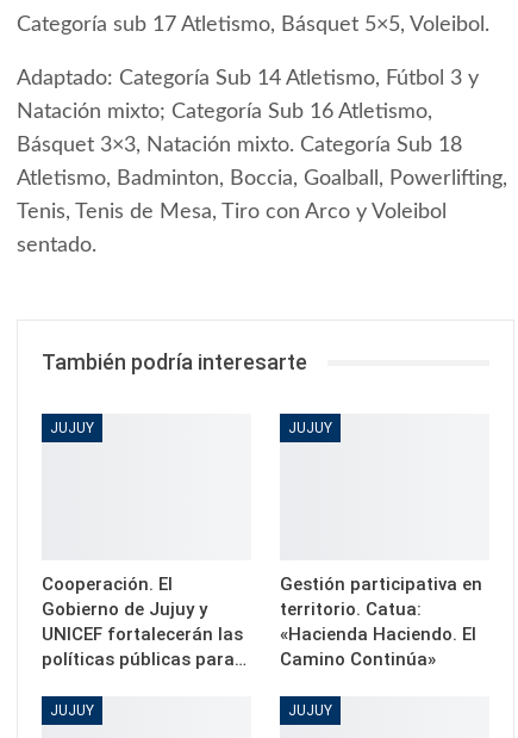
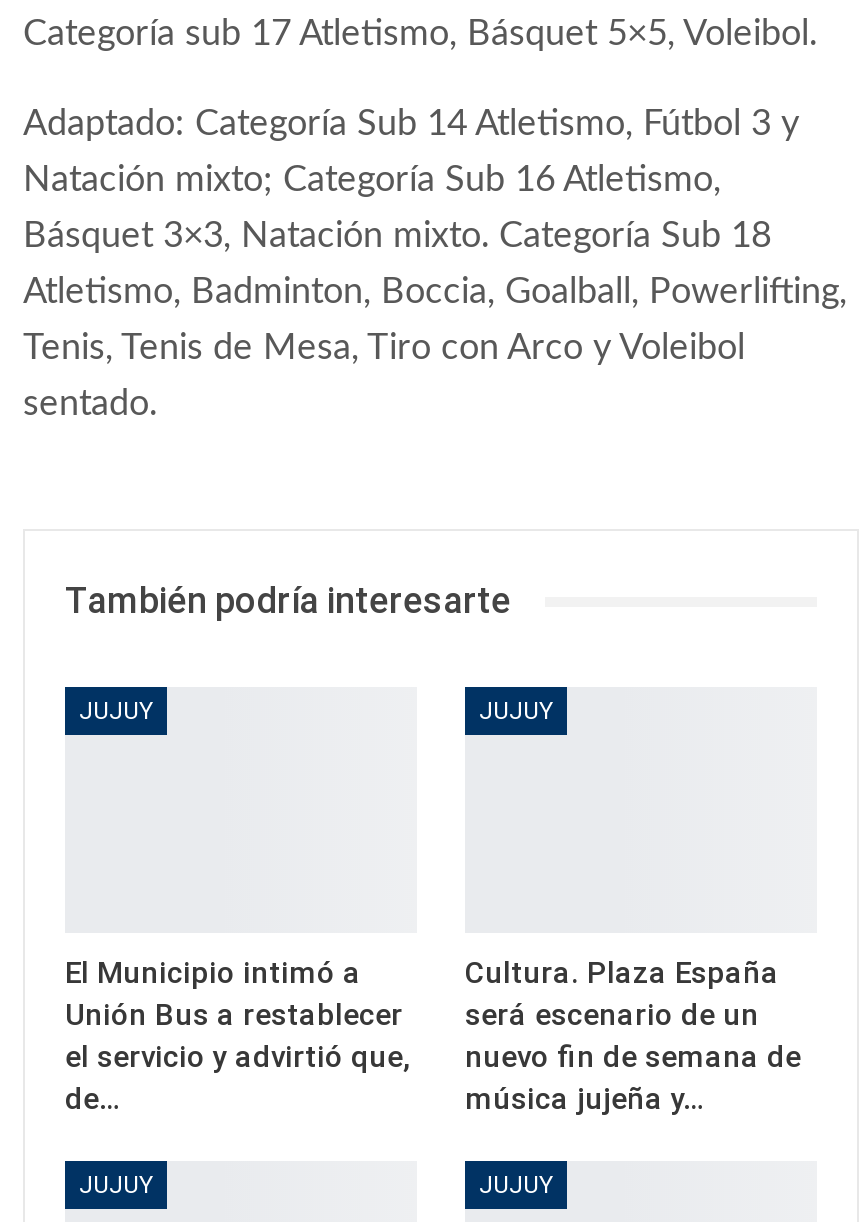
[42,574,246,671] Cooperación. El | Gobierno de Jujuy y | UNICEF fortalecerán las | políticas públicas para… -> [65,956,411,1118] El Municipio intimó a | Unión Bus a restablecer | el servicio y advirtió que, | de…
[280,574,482,671] Gestión participativa en | territorio. Catua: | «Hacienda Haciendo. El | Camino Continúa» -> [465,956,801,1118] Cultura. Plaza España | será escenario de un | nuevo fin de semana de | música jujeña y…

